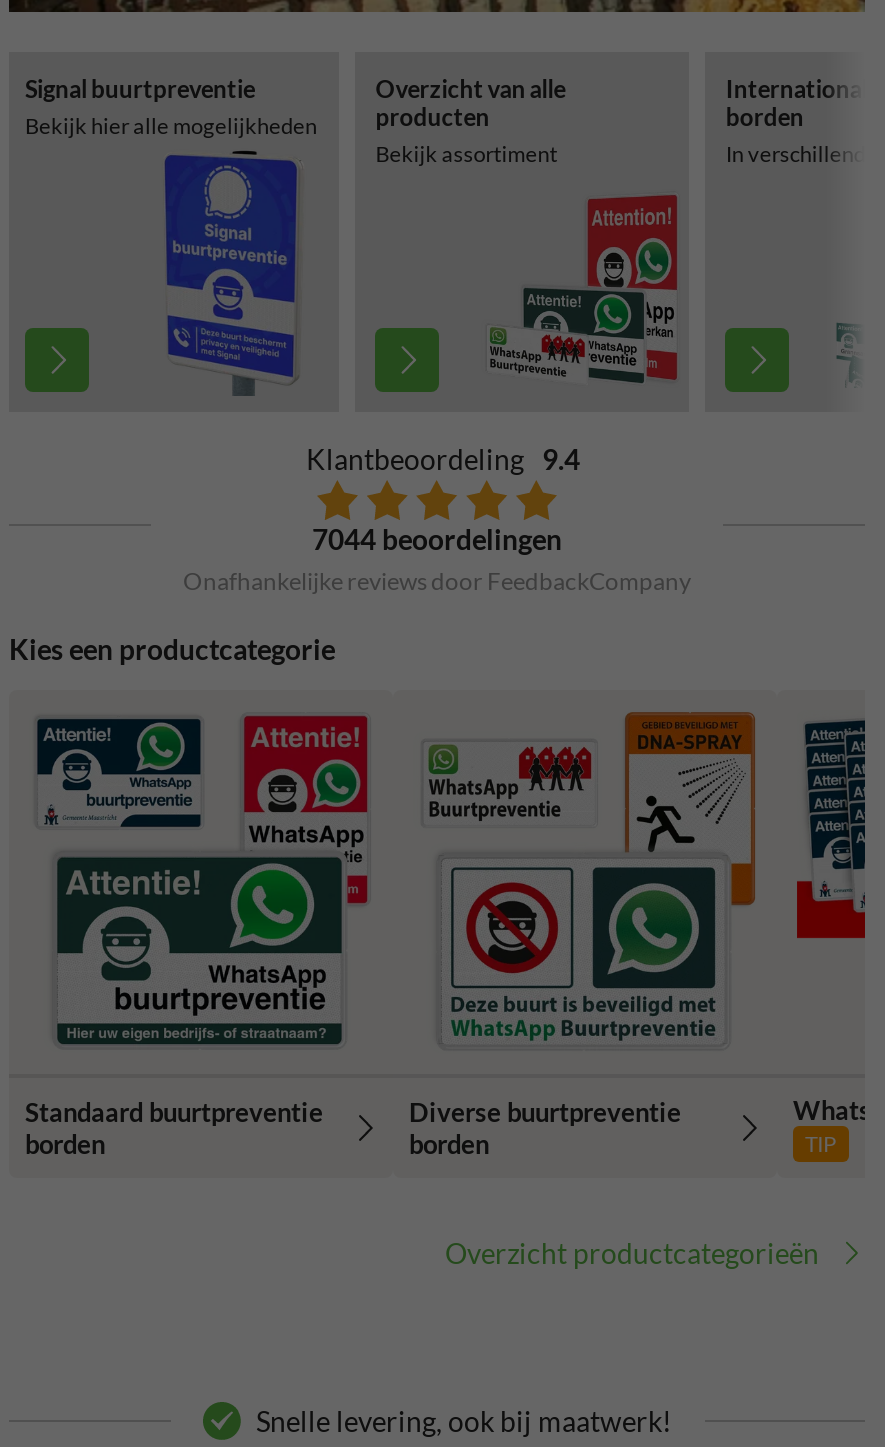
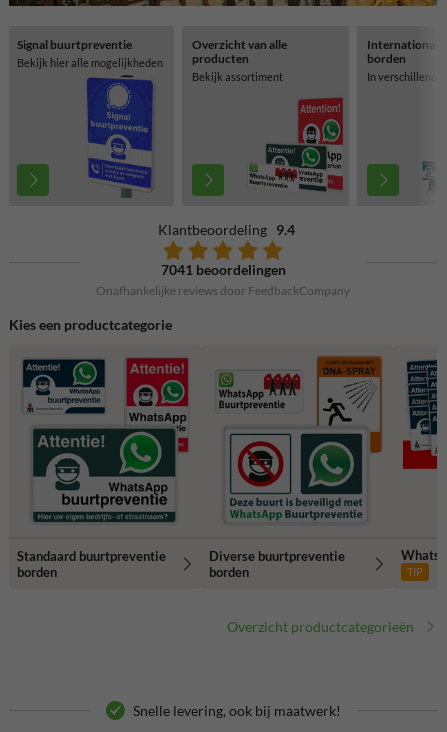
[312,522,562,556] 7044 beoordelingen -> [160,261,285,278] 7041 beoordelingen

